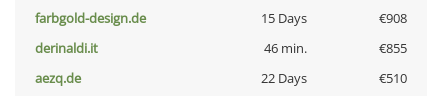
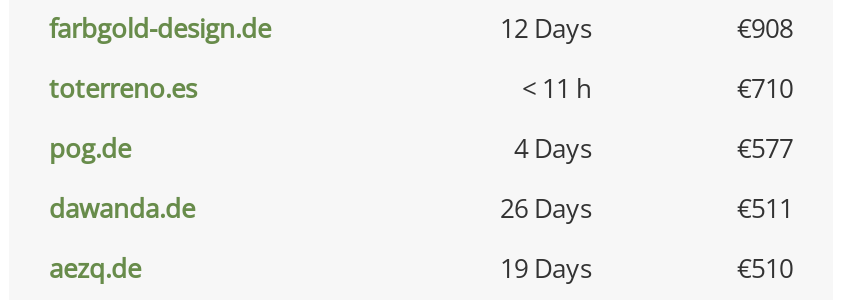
[260,9,306,27] 15 Days -> [500,10,592,46] 12 Days
[35,39,407,57] derinaldi.it | 46 min. | €855 -> [49,70,793,226] toterreno.es | < 11 h | €710 | pog.de | 4 Days | €577 | dawanda.de | 26 Days | €511
[260,69,306,87] 22 Days -> [500,250,592,286] 19 Days

